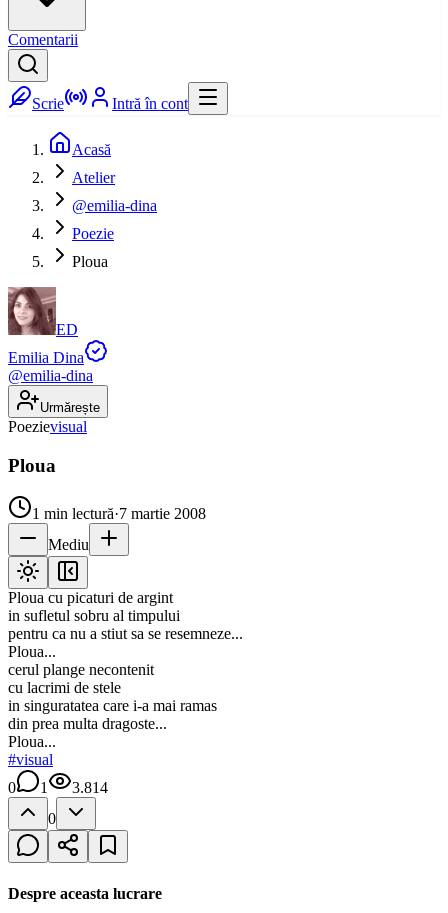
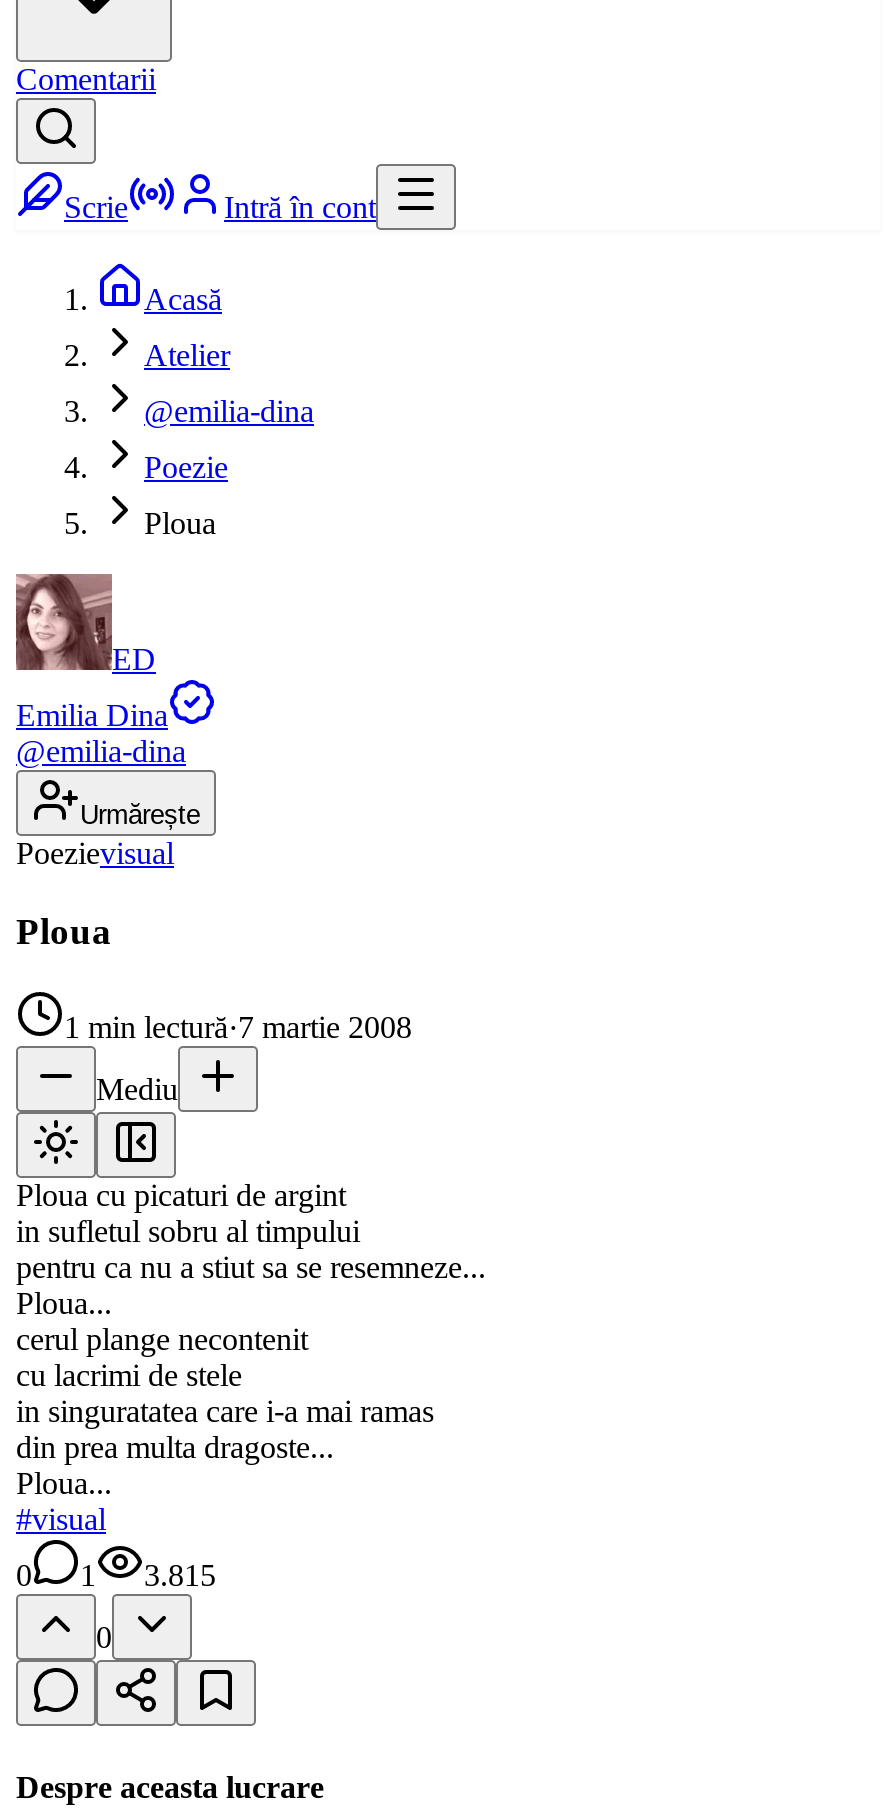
[8,779,108,796] 0 1 3.814 -> [16,1559,216,1593] 0 1 3.815

